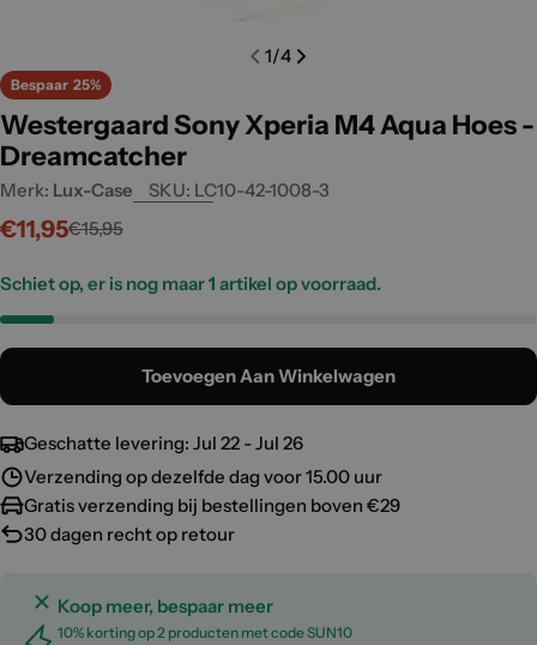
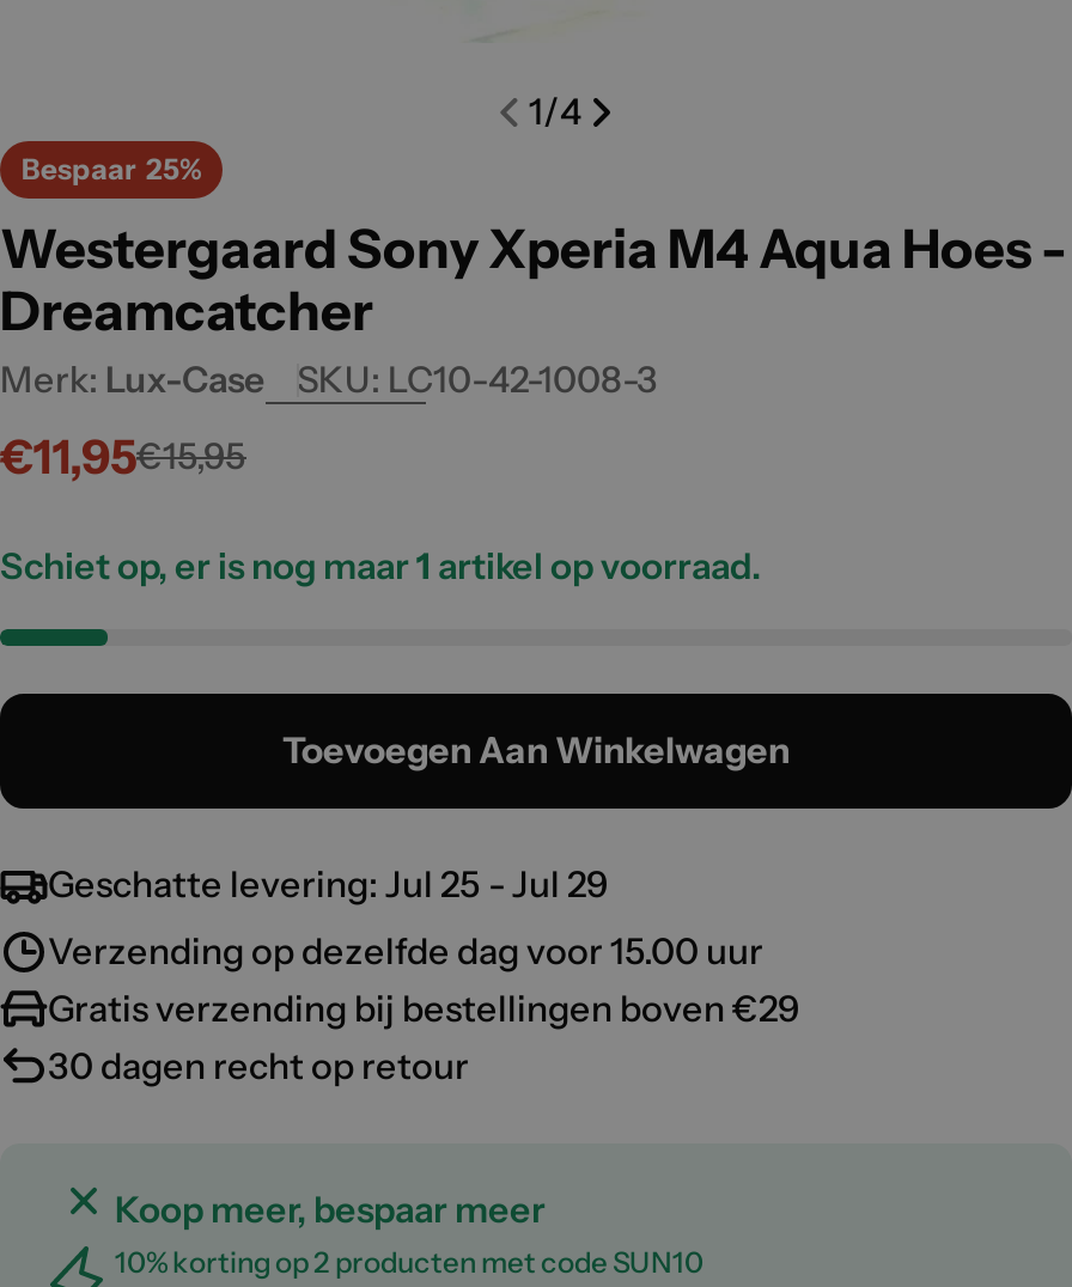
[24,432,303,454] Geschatte levering: Jul 22 - Jul 26 -> [48,861,608,907] Geschatte levering: Jul 25 - Jul 29

